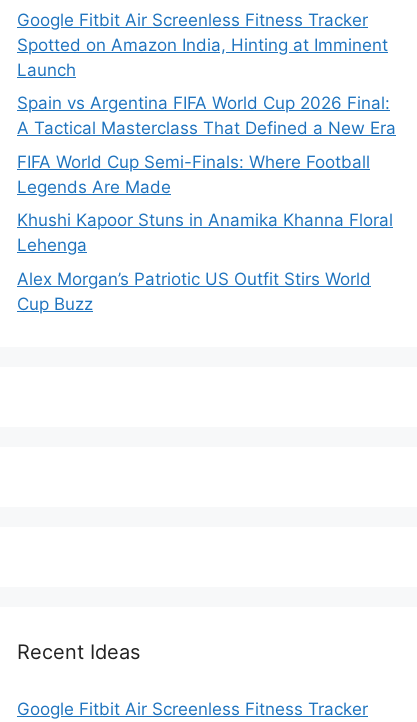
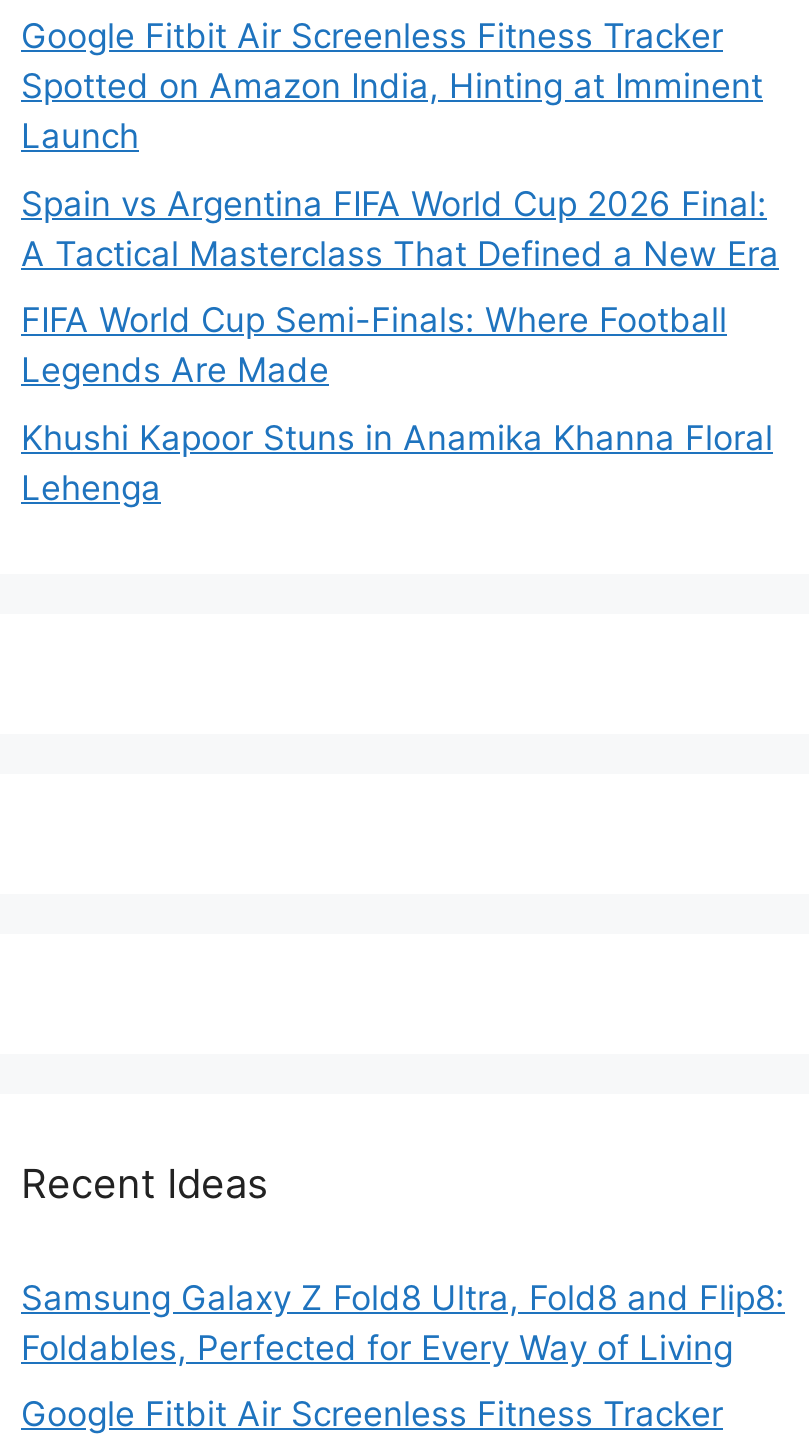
[17,268,371,313] Alex Morgan’s Patriotic US Outfit Stirs World | Cup Buzz -> none
moved [17,639,140,663] -> [21,1159,267,1207]: Recent Ideas
none -> [21,1277,785,1367] Samsung Galaxy Z Fold8 Ultra, Fold8 and Flip8: | Foldables, Perfected for Every Way of Living

